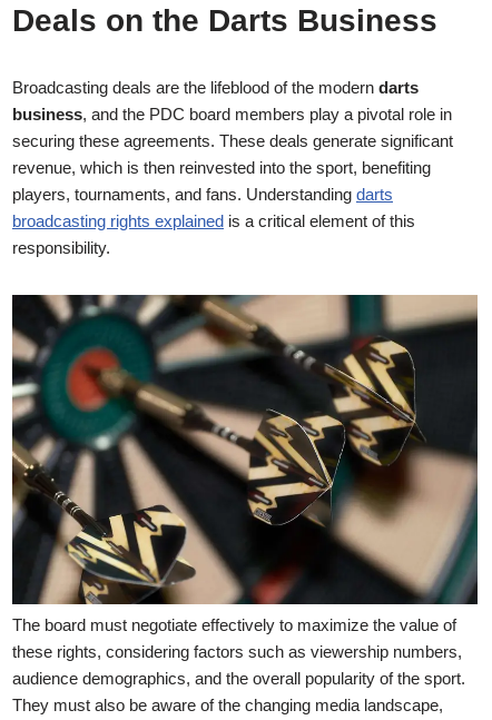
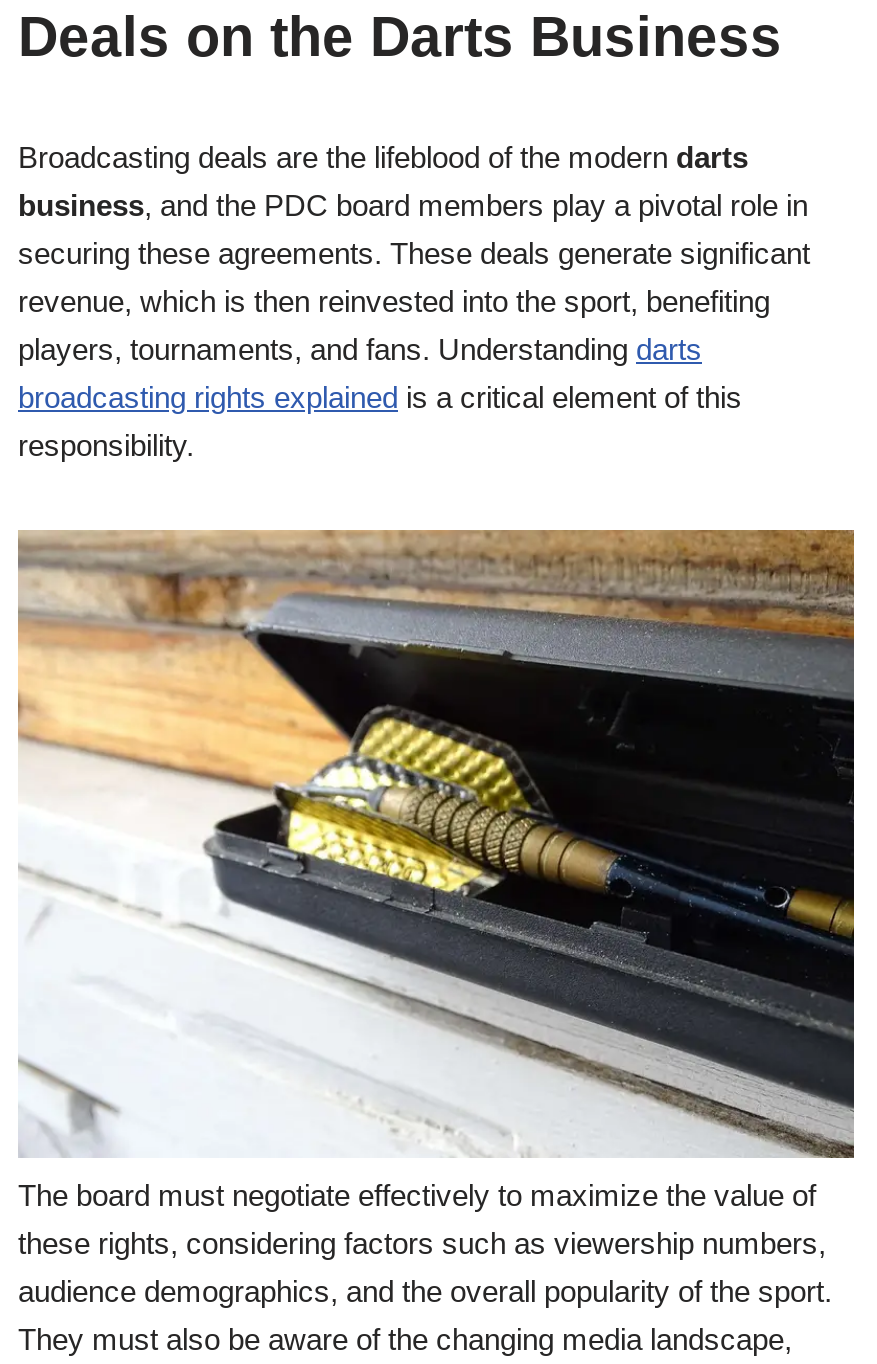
[11,294,478,605] [image] -> [18,528,856,1158] [image]

